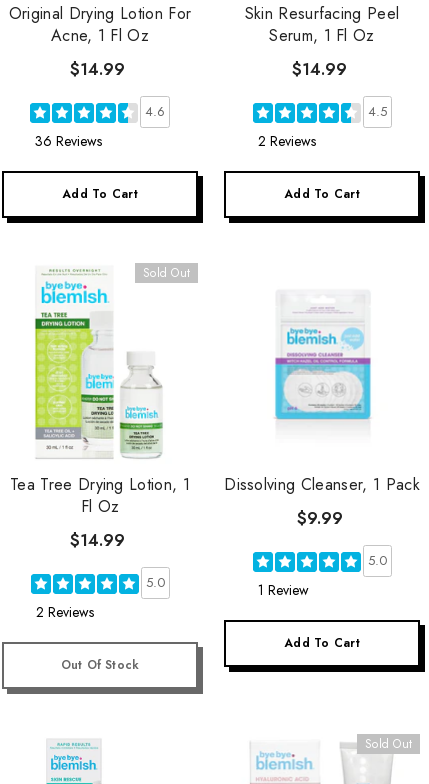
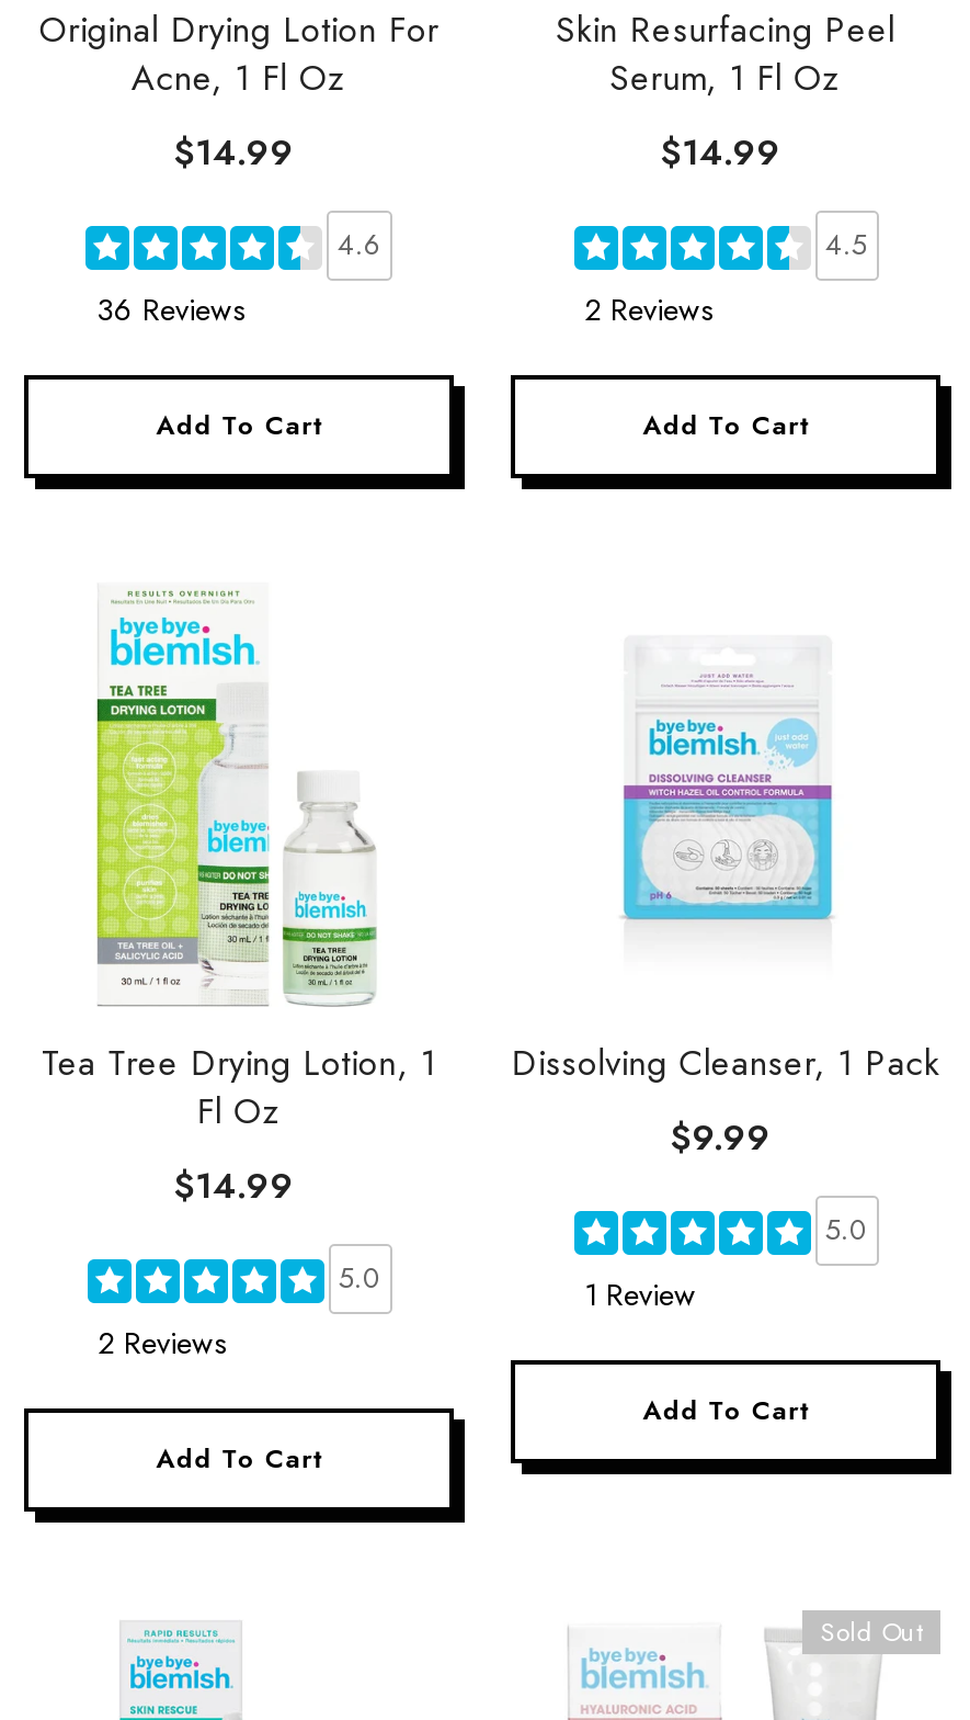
[143,264,190,282] Sold Out -> none
[60,656,139,674] Out Of Stock -> [156,1439,322,1479] Add To Cart

